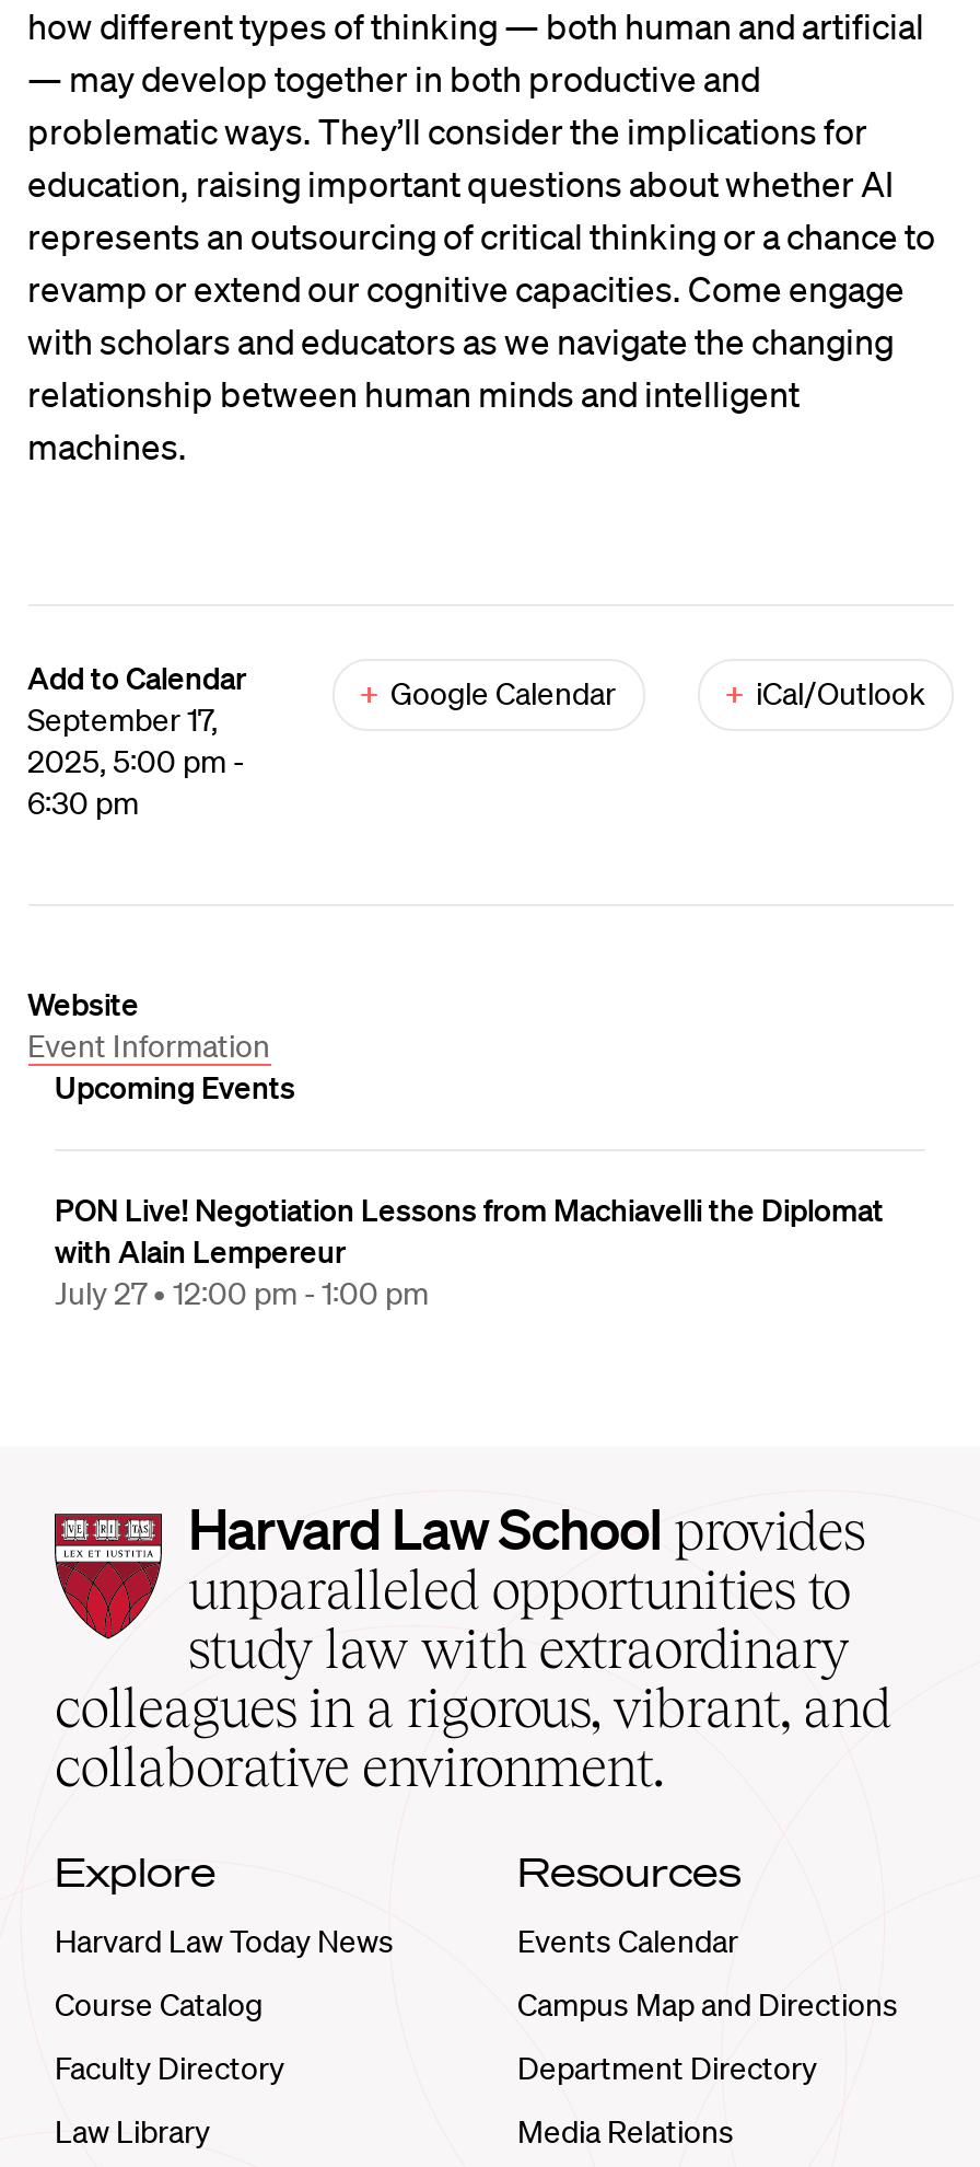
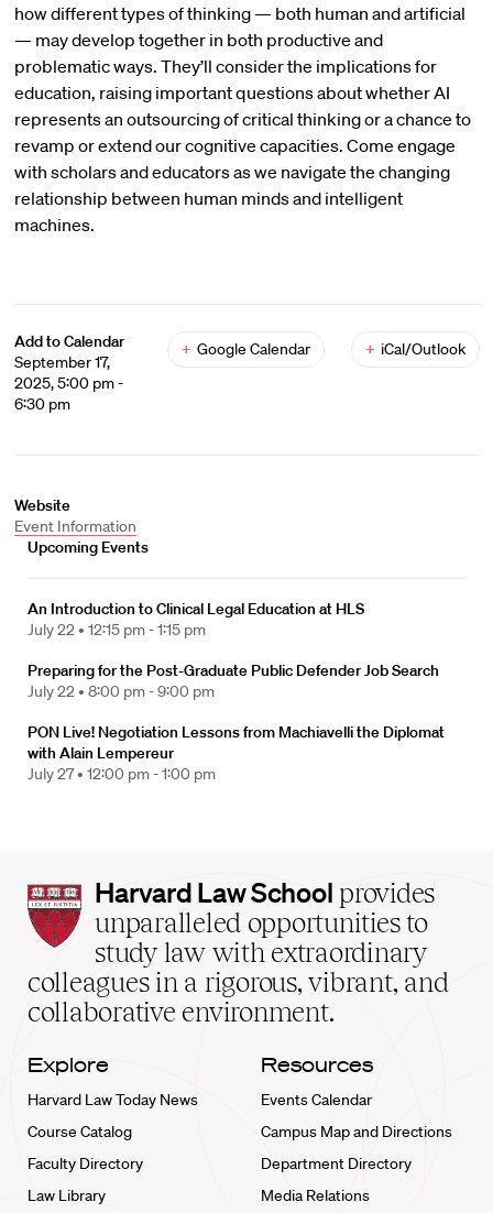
none -> [28,599,439,701] An Introduction to Clinical Legal Education at HLS | July 22 • 12:15 pm - 1:15 pm | Preparing for the Post-Graduate Public Defender Job Search | July 22 • 8:00 pm - 9:00 pm

